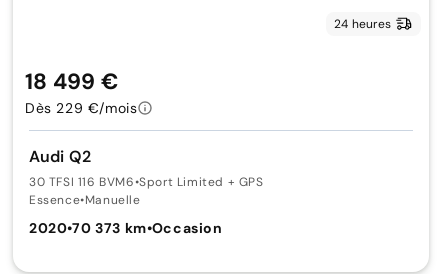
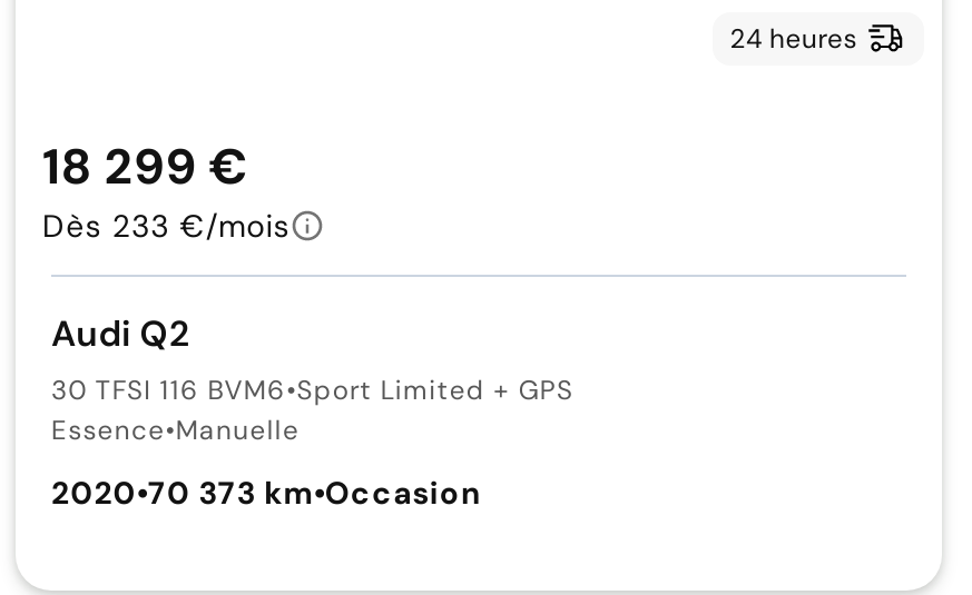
[25,67,118,96] 18 499 € -> [42,134,247,199] 18 299 €
[25,99,137,117] Dès 229 €/mois -> [42,205,290,245] Dès 233 €/mois

